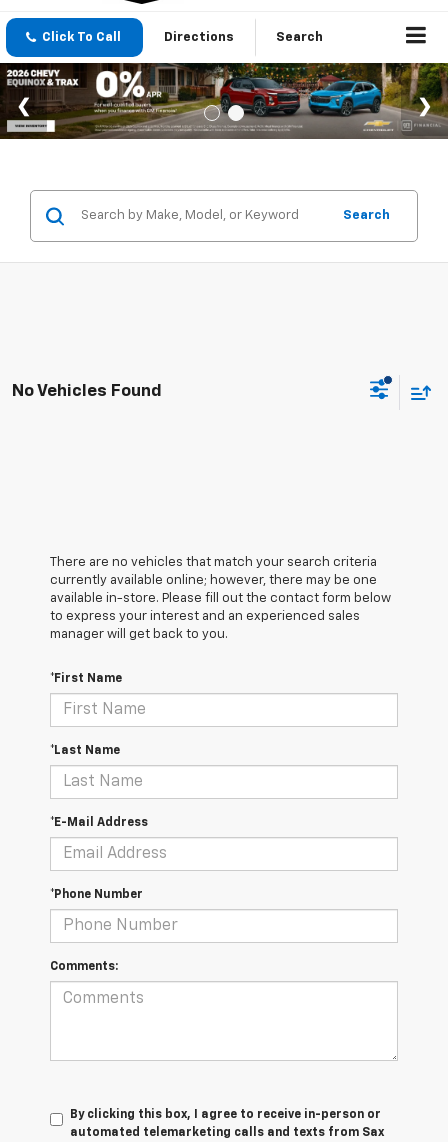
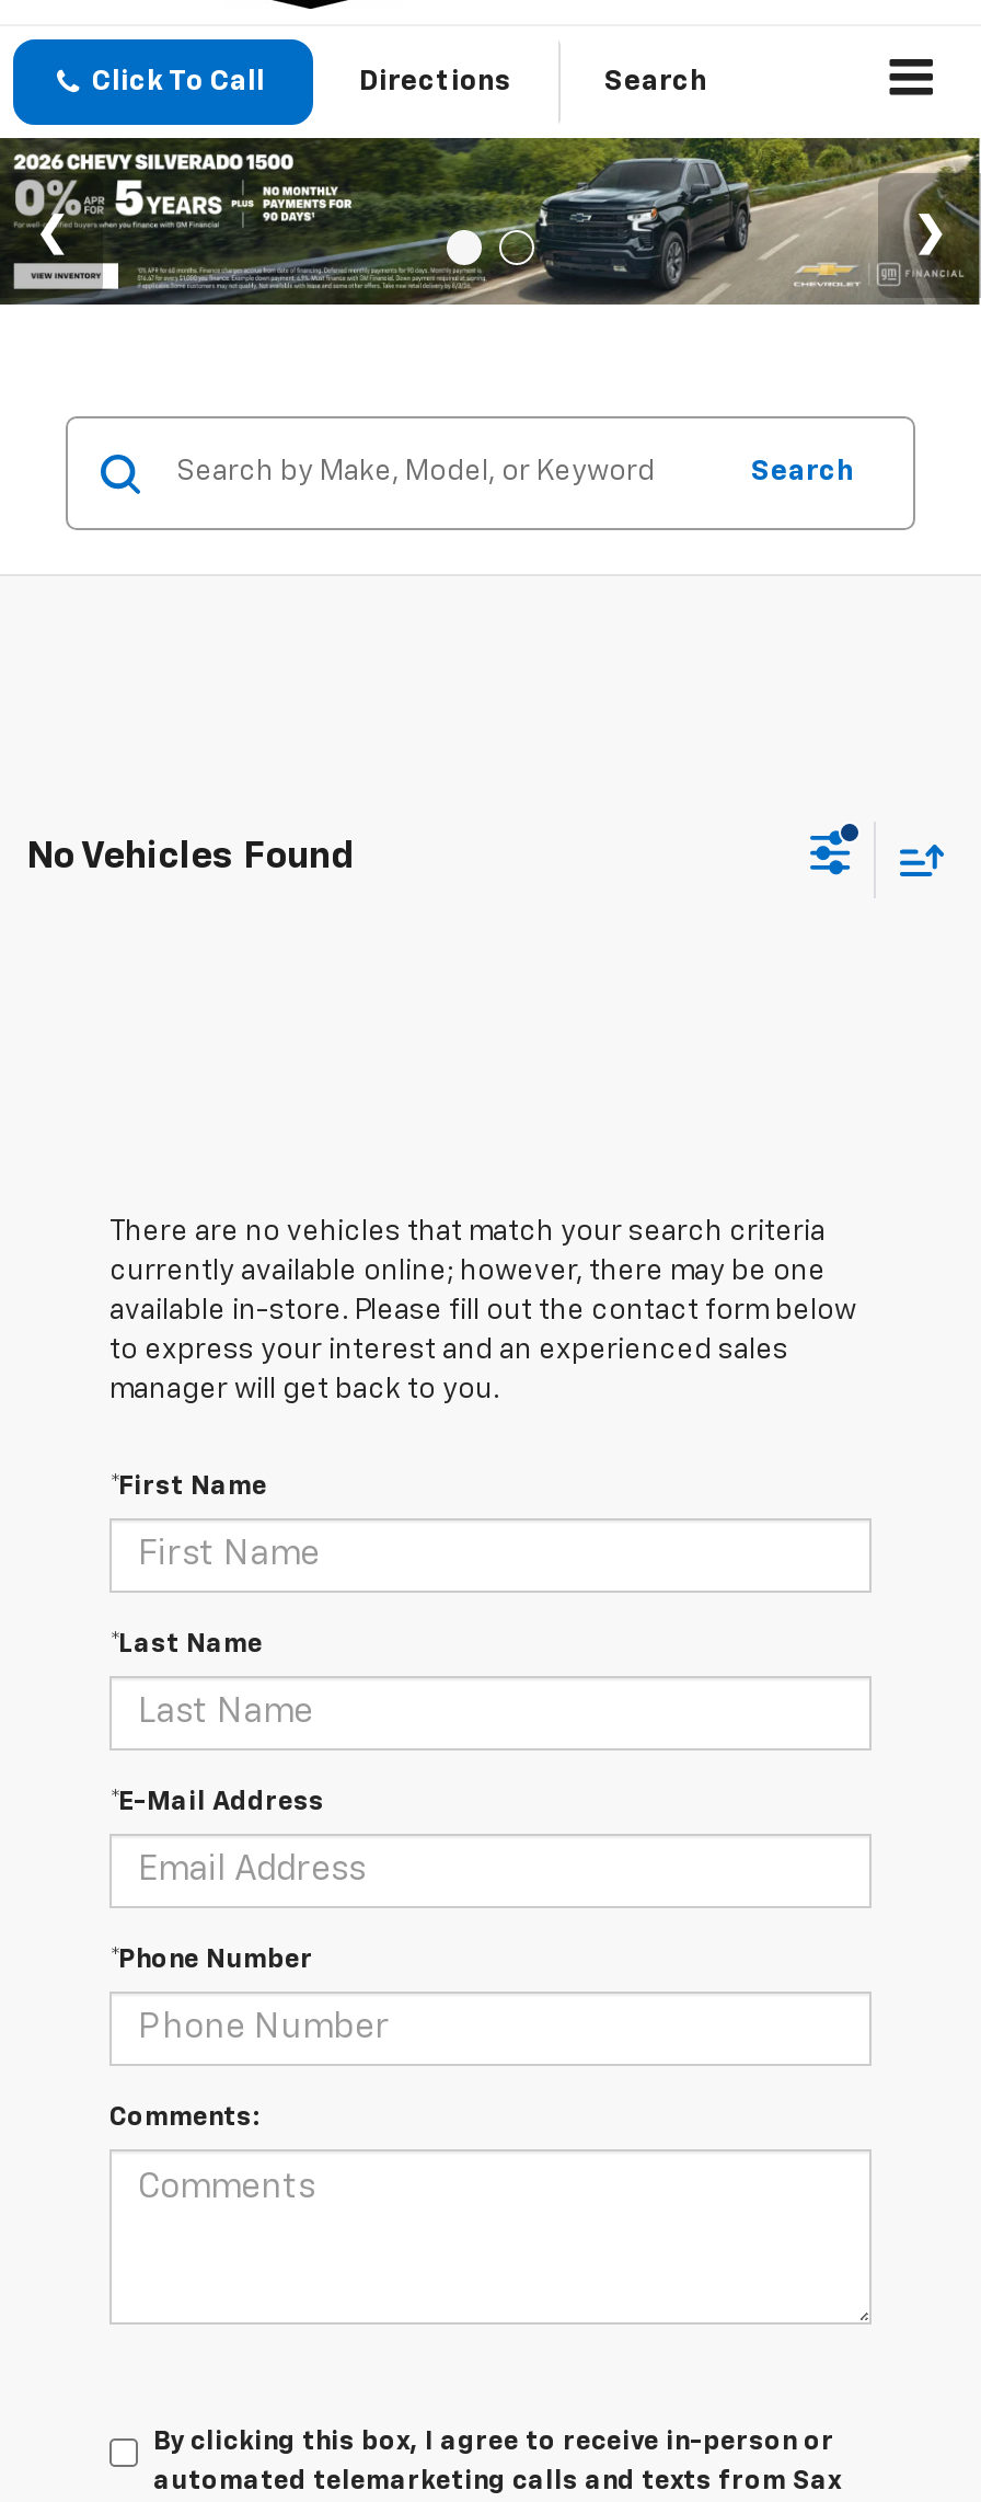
[3,63,445,139] [image] -> [7,136,974,307] [image]

